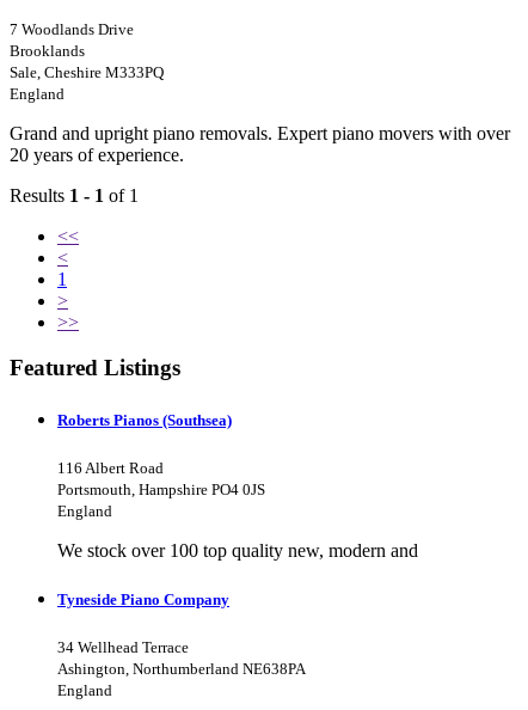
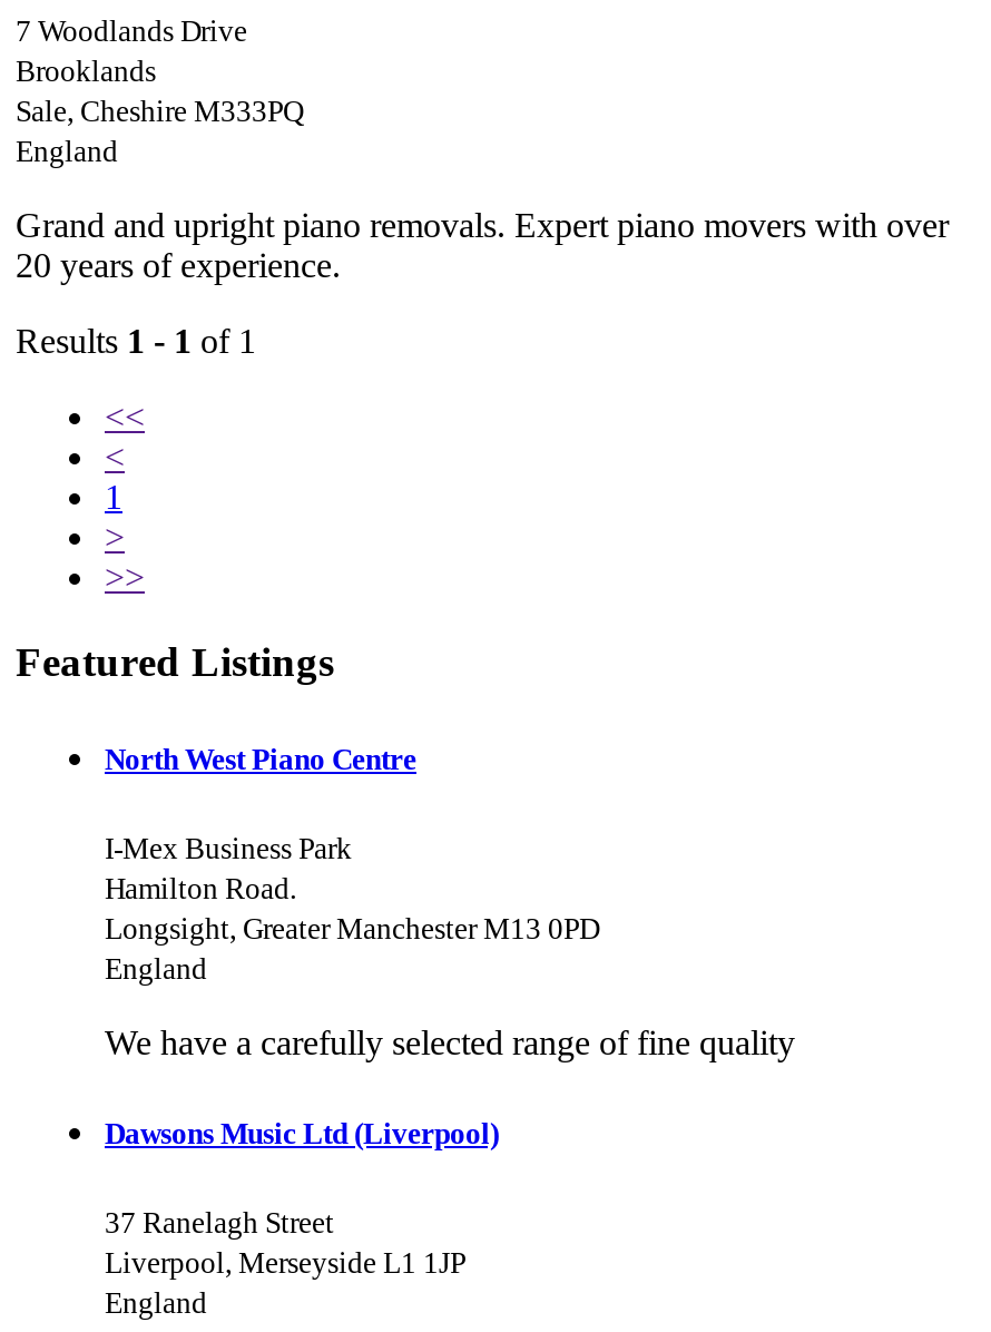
[57,411,232,429] Roberts Pianos (Southsea) -> [105,742,416,775] North West Piano Centre
[57,459,265,498] 116 Albert Road | Portsmouth, Hampshire PO4 0JS -> [105,831,599,945] I-Mex Business Park | Hamilton Road. | Longsight, Greater Manchester M13 0PD
[57,540,418,560] We stock over 100 top quality new, modern and -> [105,1023,795,1061] We have a carefully selected range of fine quality
[57,590,229,608] Tyneside Piano Company -> [105,1117,499,1150] Dawsons Music Ltd (Liverpool)
[57,638,306,678] 34 Wellhead Terrace | Ashington, Northumberland NE638PA -> [105,1206,465,1280] 37 Ranelagh Street | Liverpool, Merseyside L1 1JP

